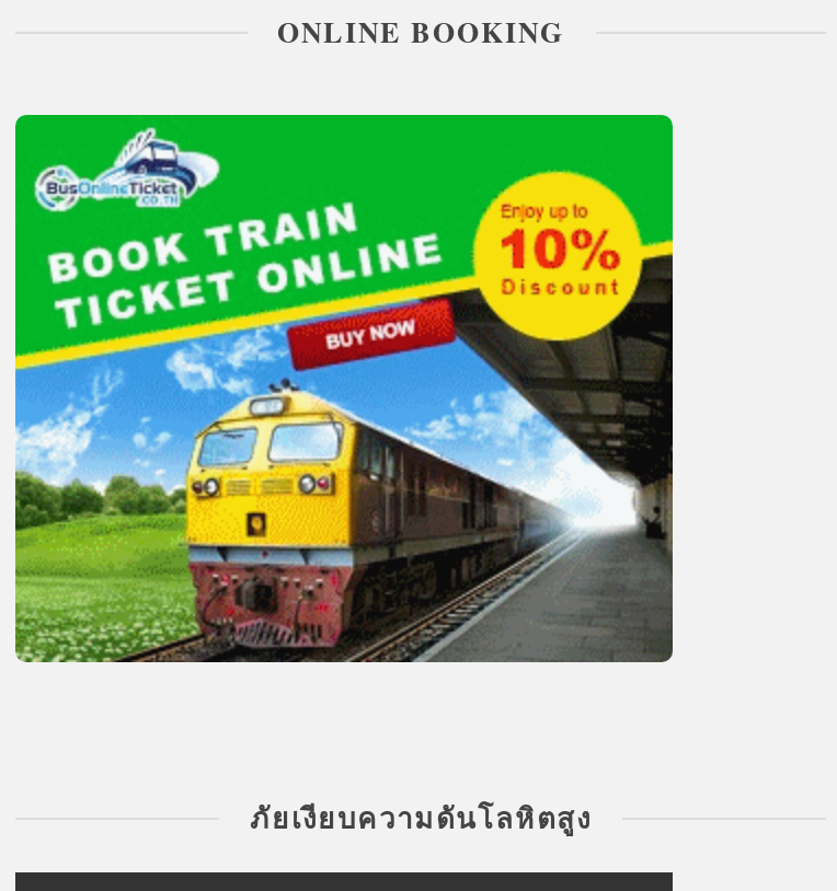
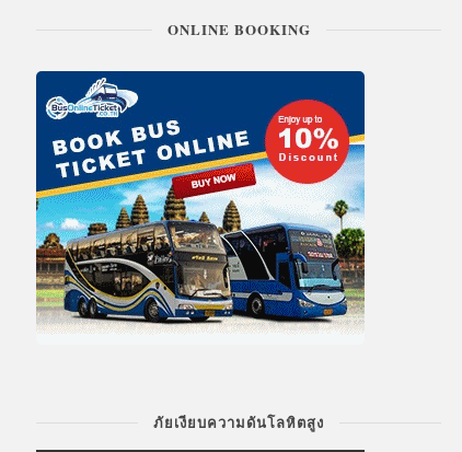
[13,113,675,664] [image] -> [35,70,366,345] [image]

